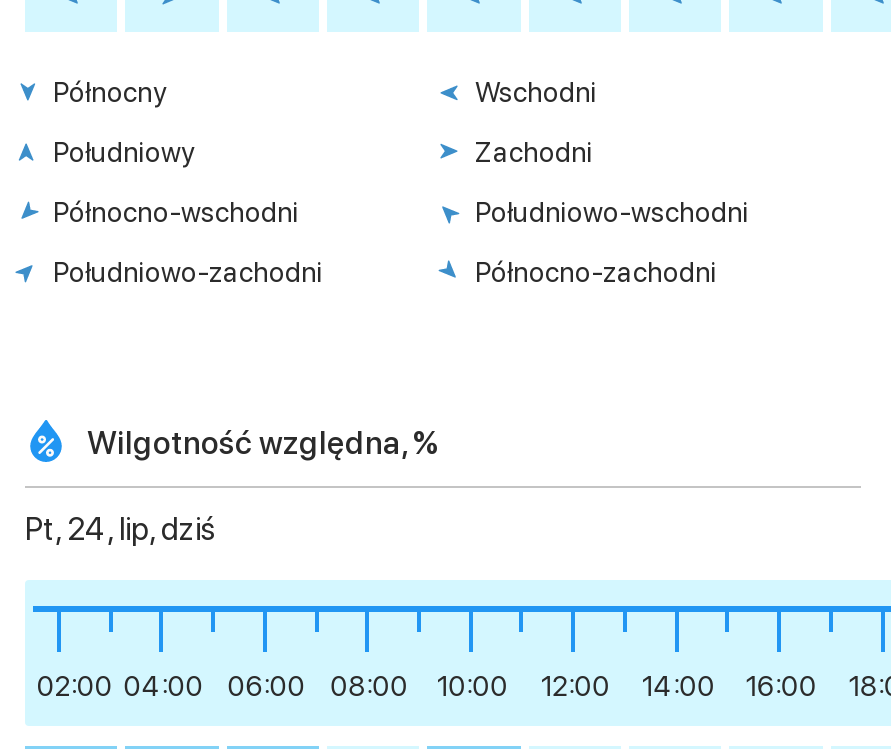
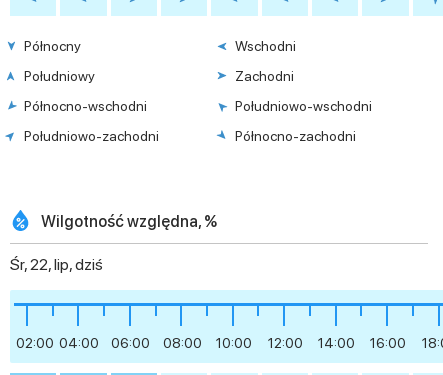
[25,510,217,548] Pt, 24, lip, dziś -> [10,255,103,274] Śr, 22, lip, dziś

